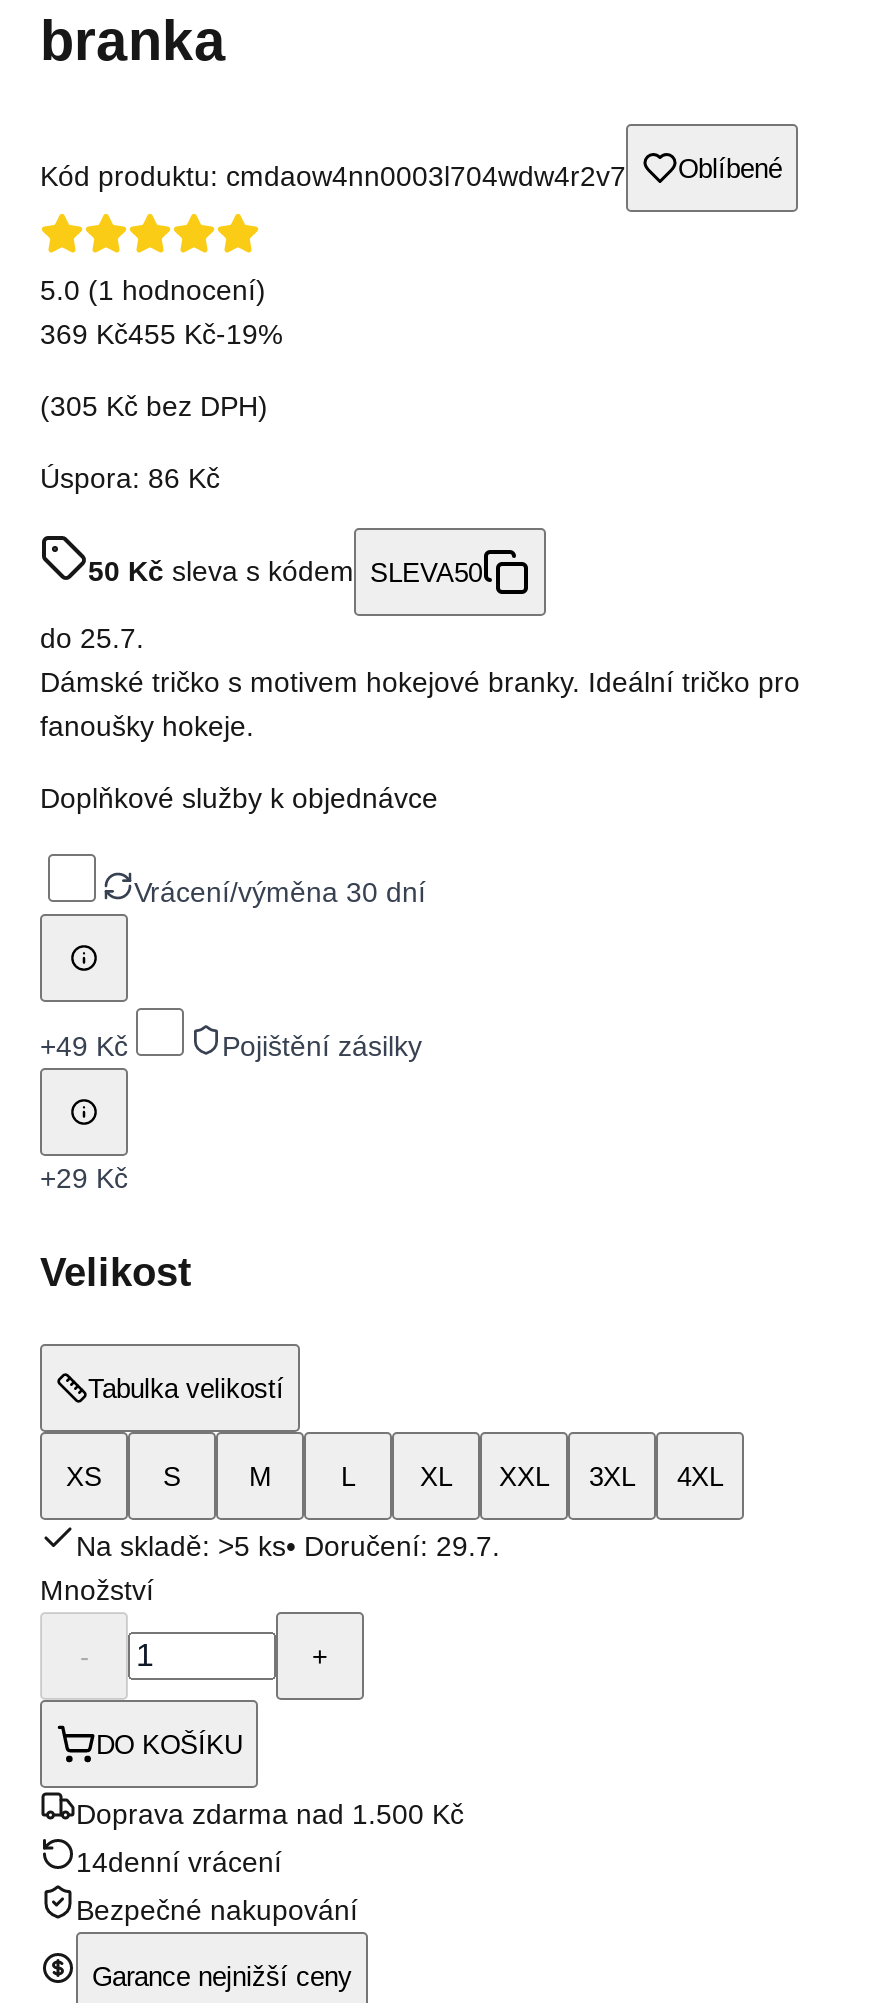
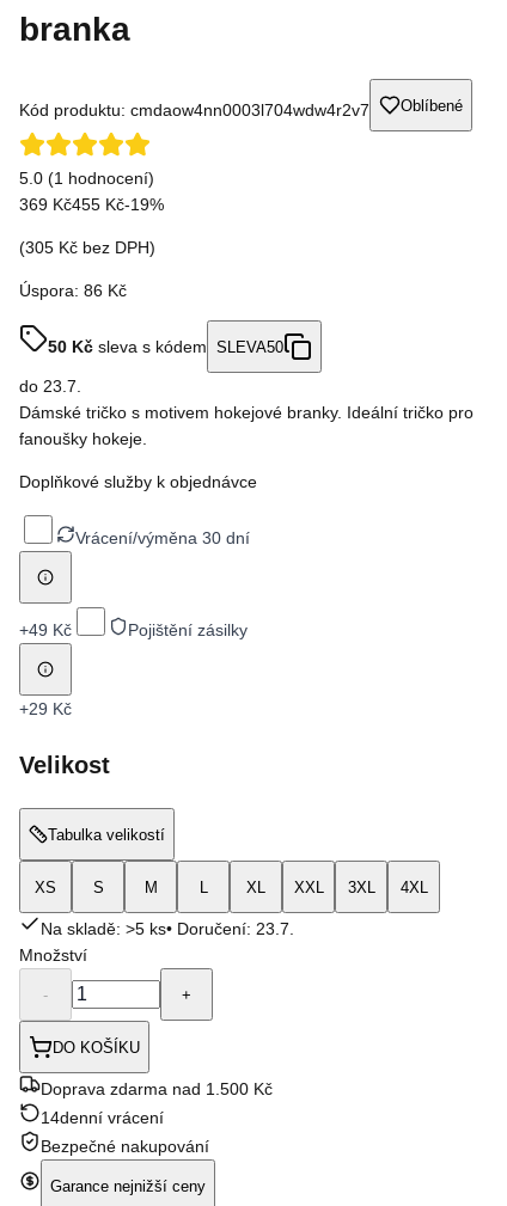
[40,622,144,654] do 25.7. -> [19,377,81,396] do 23.7.
[76,1530,500,1562] Na skladě: >5 ks• Doručení: 29.7. -> [41,919,294,939] Na skladě: >5 ks• Doručení: 23.7.

